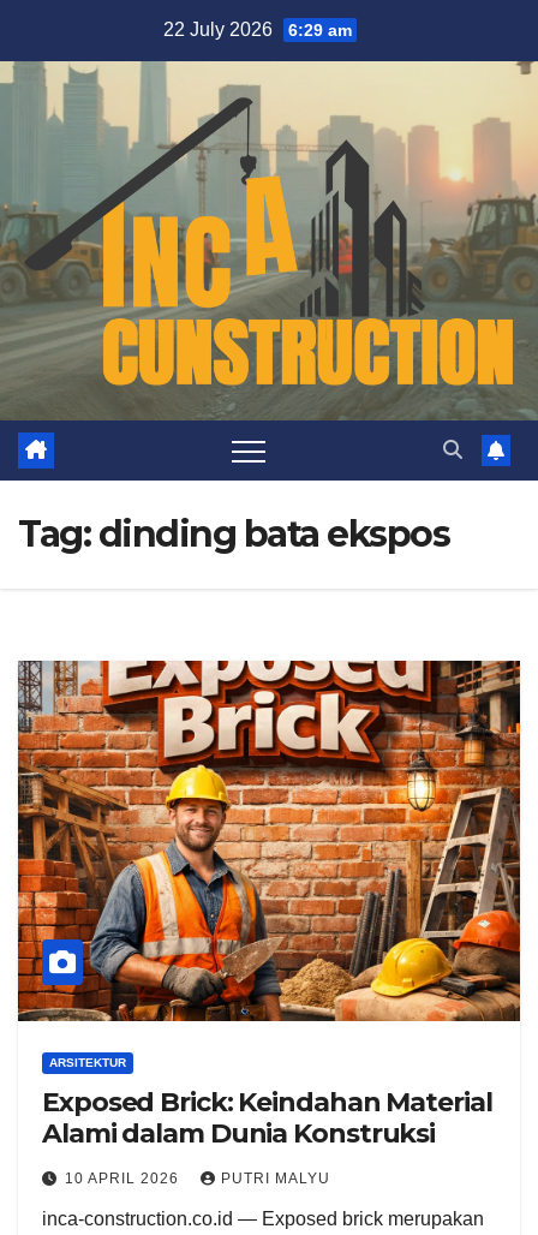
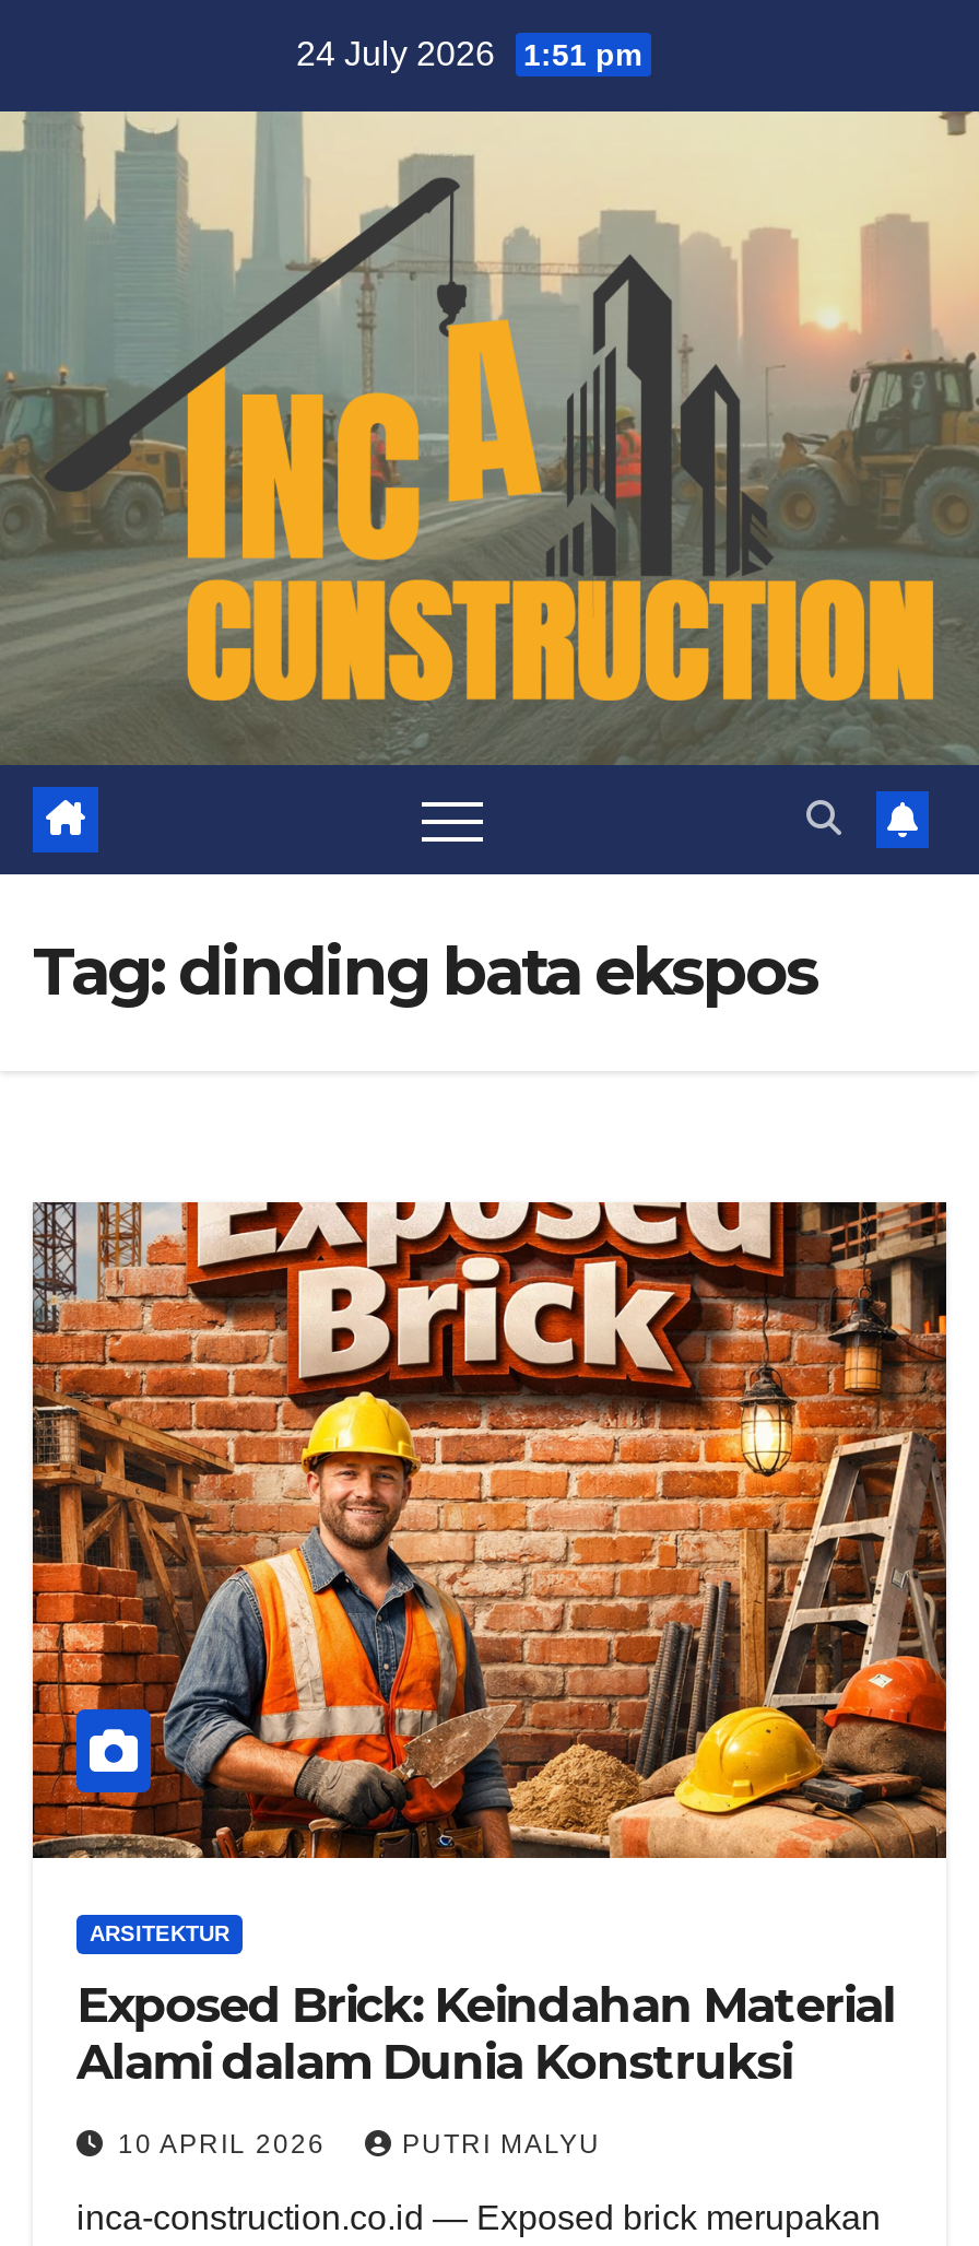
[163,19,352,40] 22 July 2026 6:29 am -> [296,35,641,72] 24 July 2026 1:51 pm

